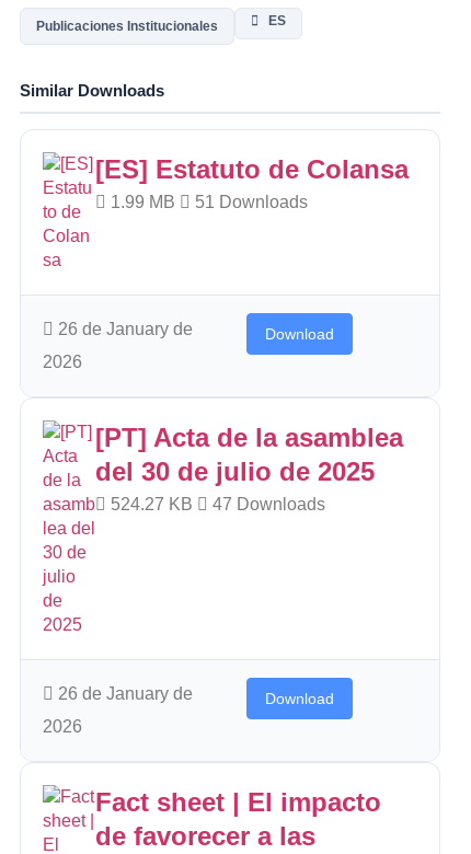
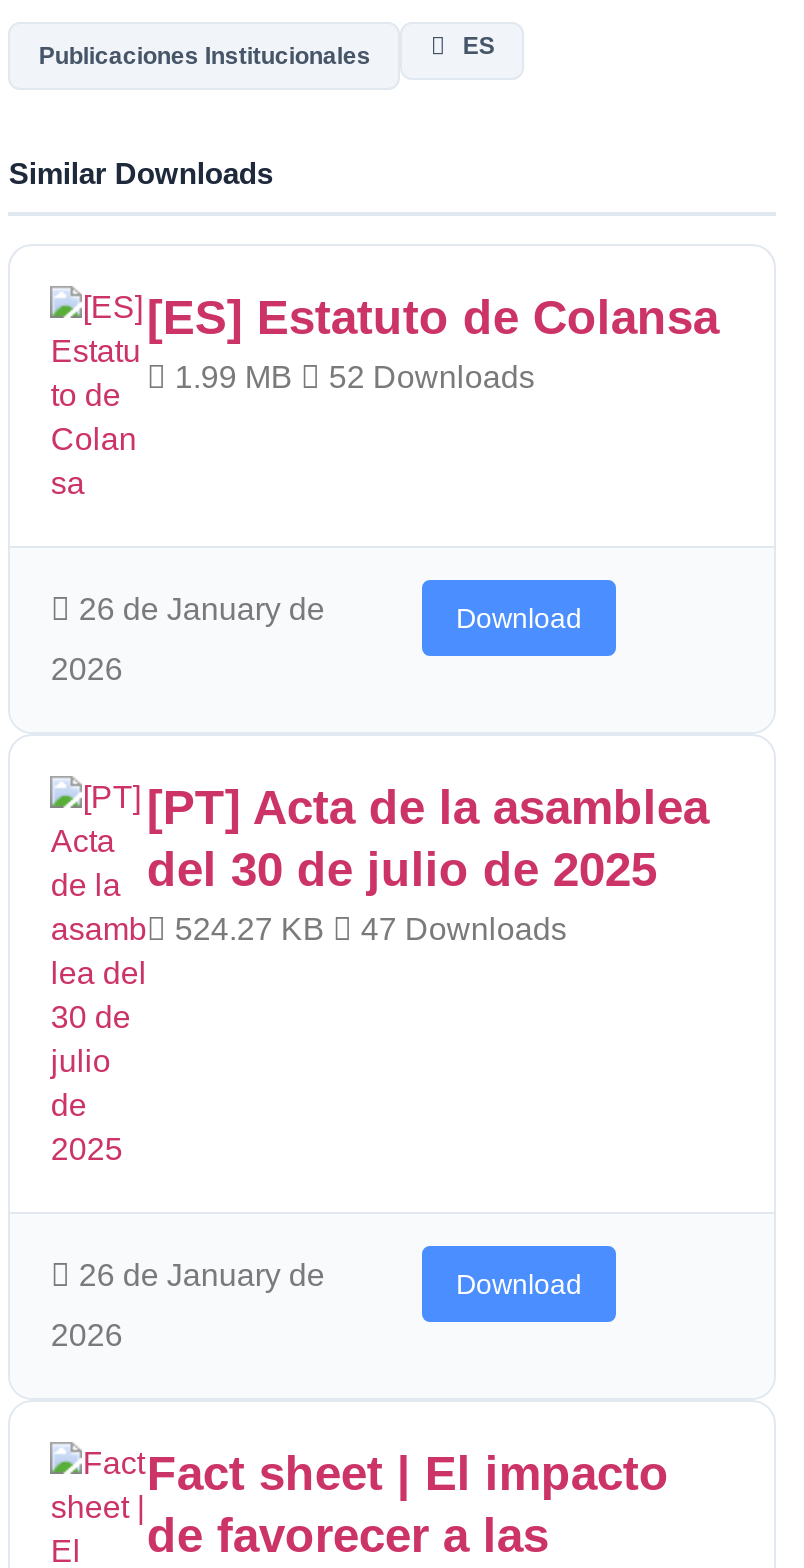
[107,192,308,211] 1.99 MB 51 Downloads -> [167,359,535,393] 1.99 MB 52 Downloads

